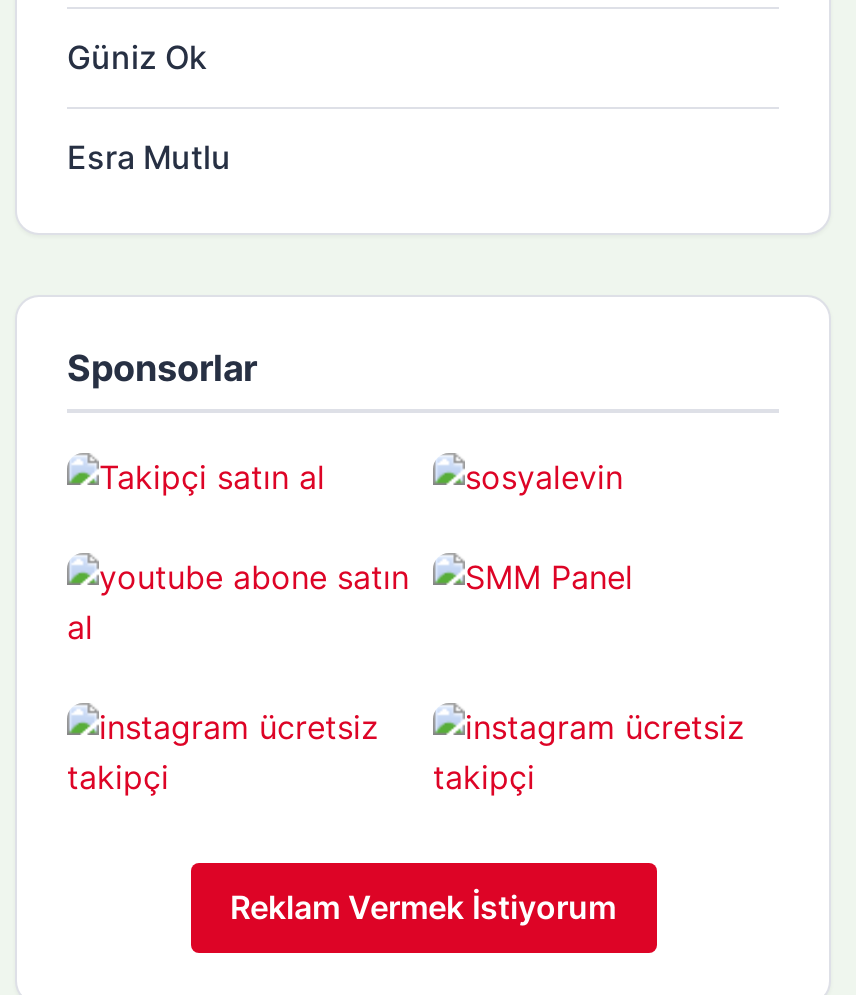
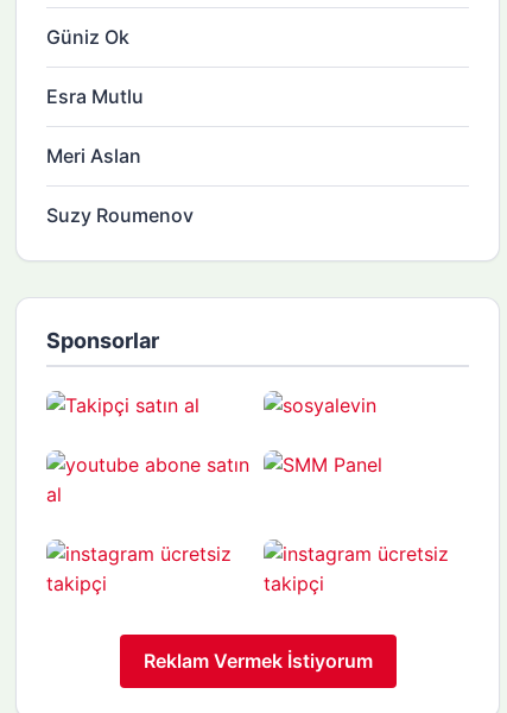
none -> [46,143,194,226] Meri Aslan | Suzy Roumenov

